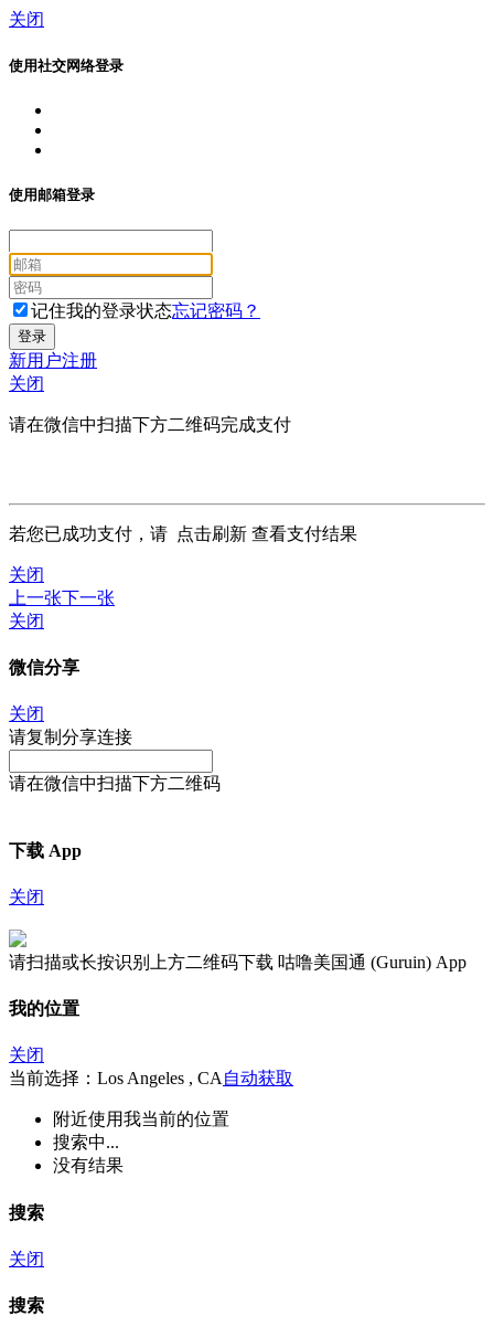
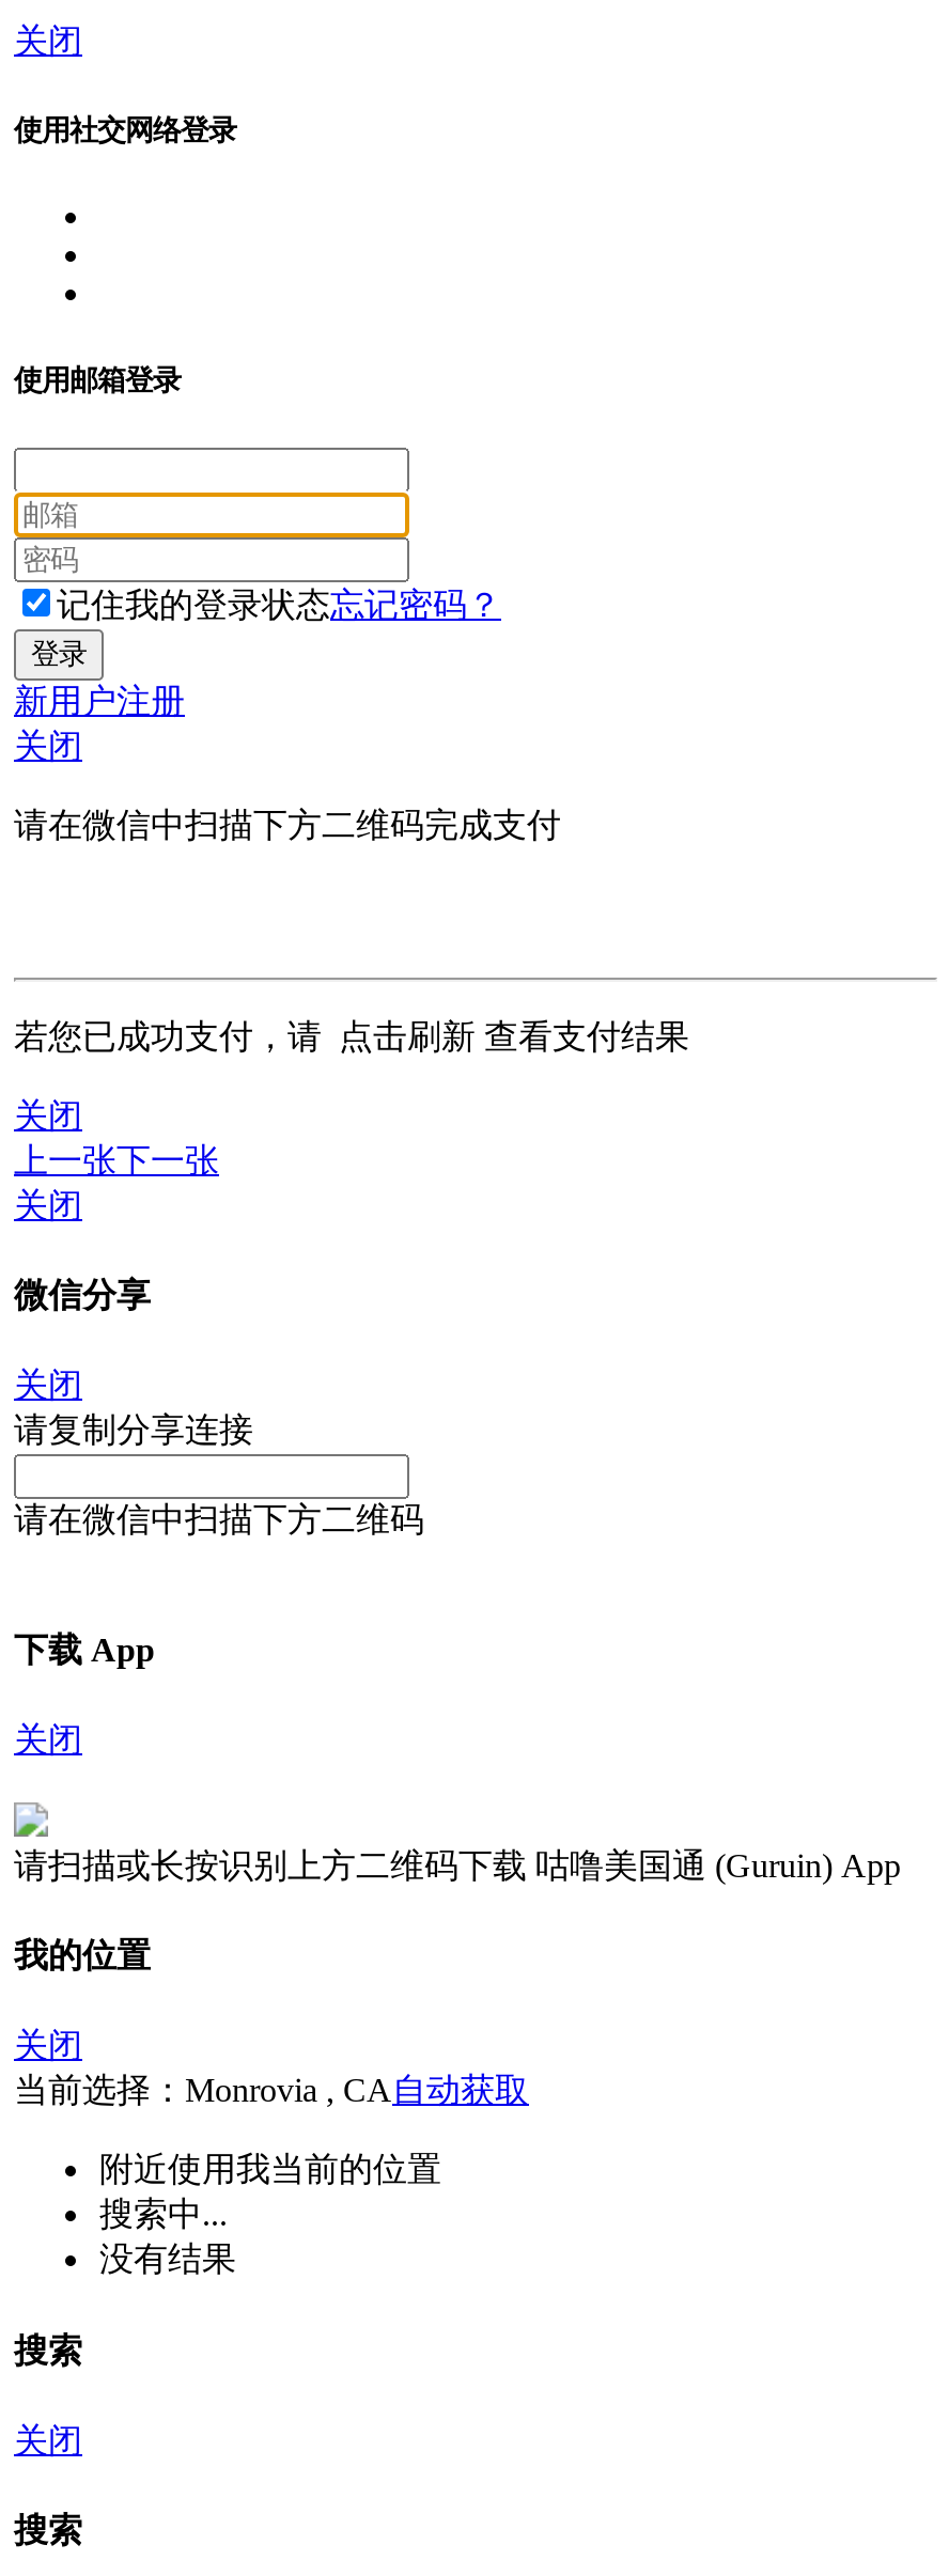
[9,1069,293,1088] 当前选择：Los Angeles , CA自动获取 -> [14,2073,529,2109] 当前选择：Monrovia , CA自动获取

